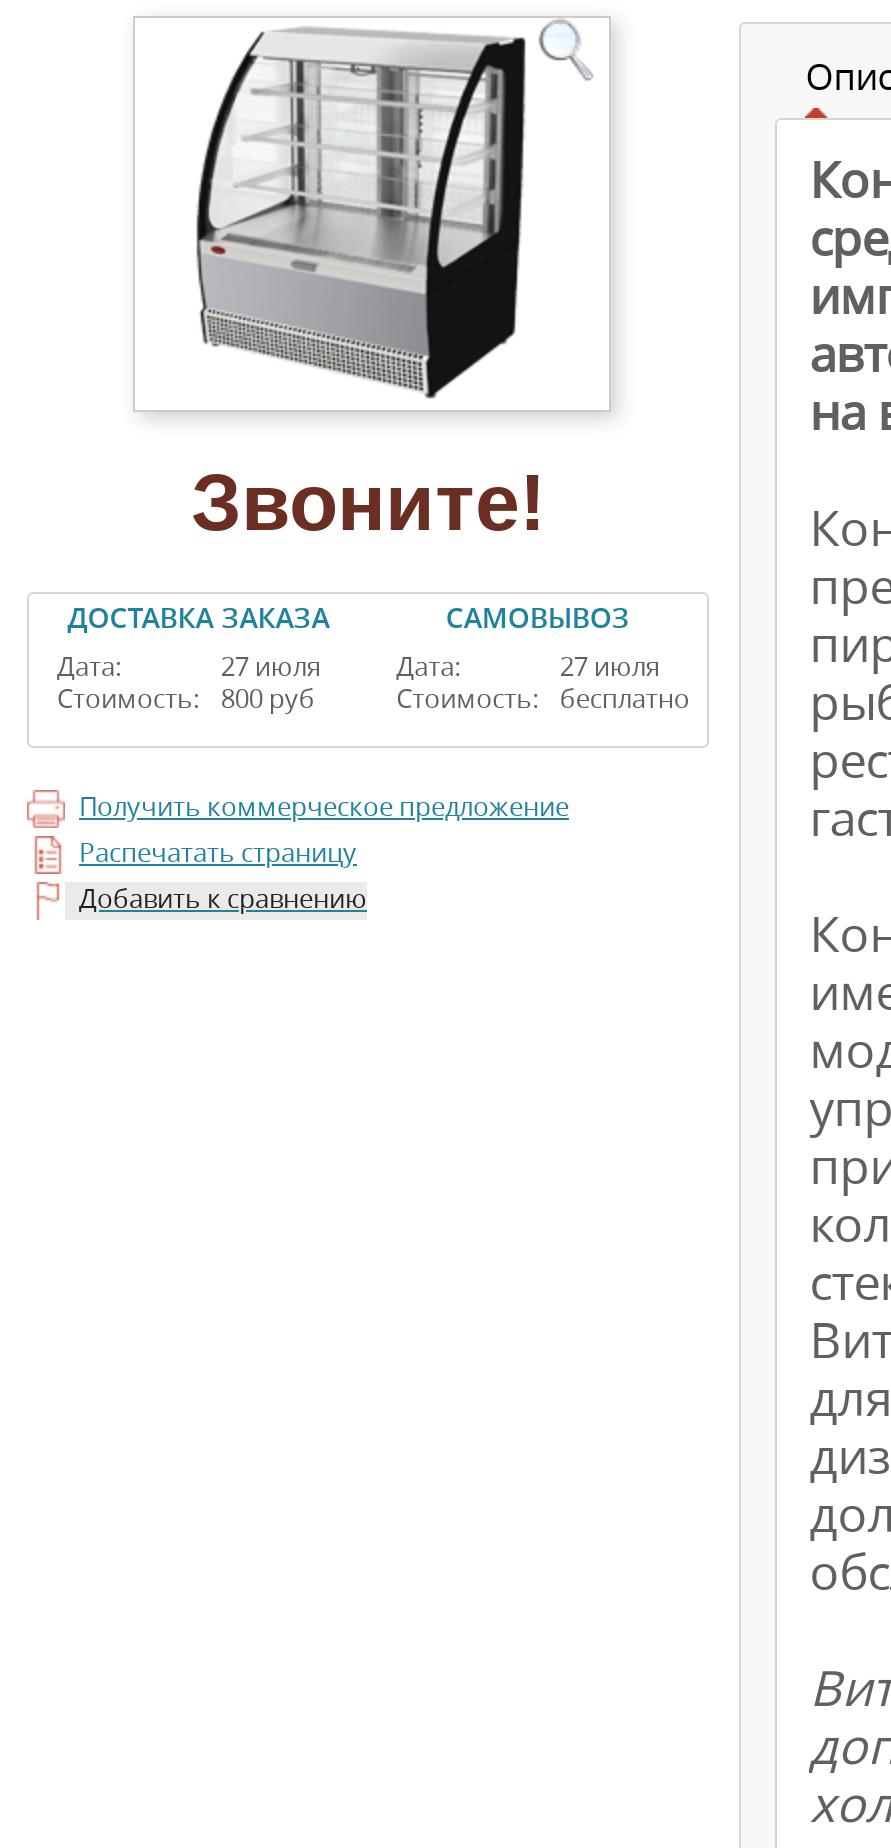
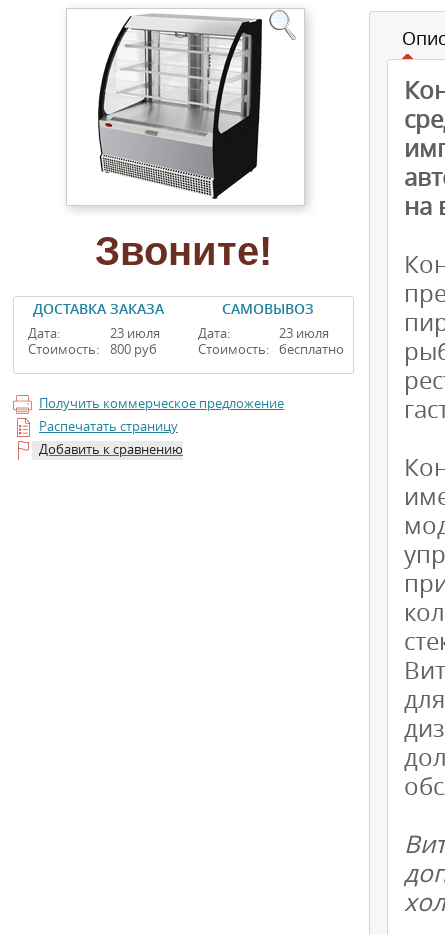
[221,650,321,684] 27 июля -> [110,325,160,342] 23 июля
[560,650,660,684] 27 июля -> [279,325,329,342] 23 июля

